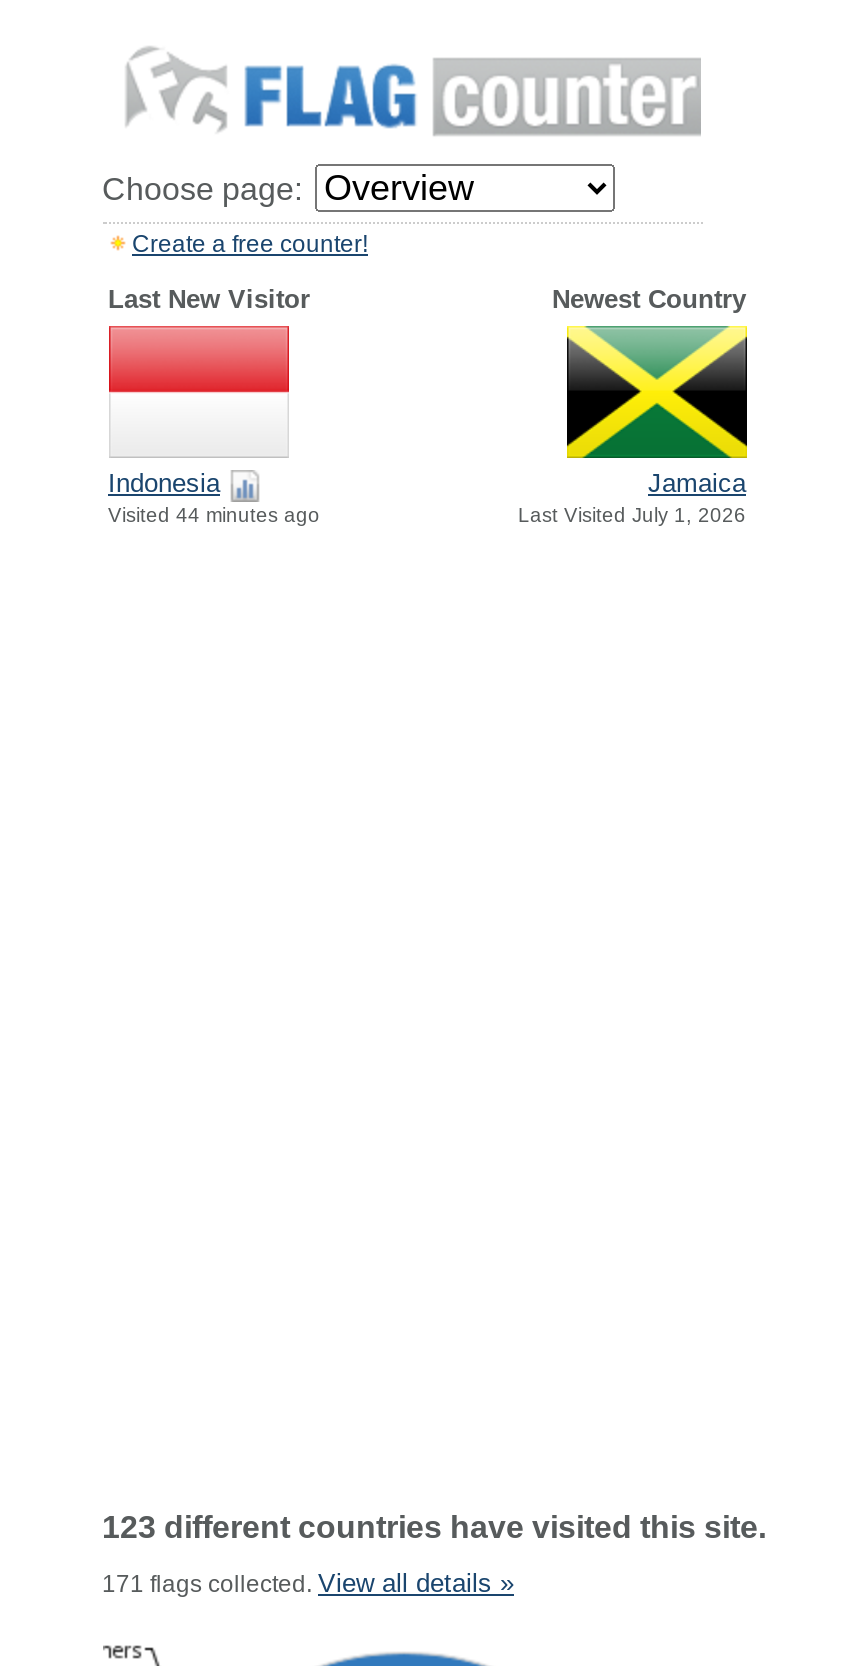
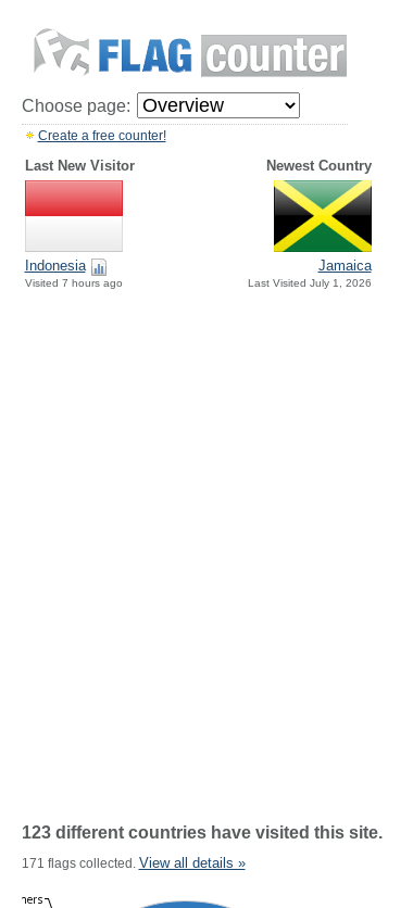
[108,505,320,527] Visited 44 minutes ago -> [24,277,122,289] Visited 7 hours ago

